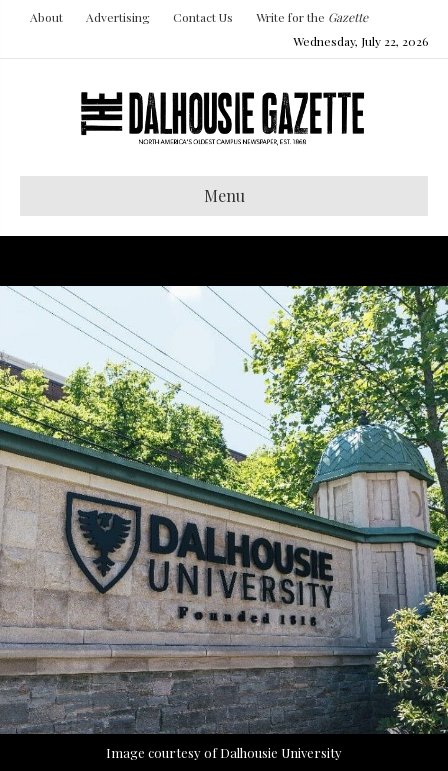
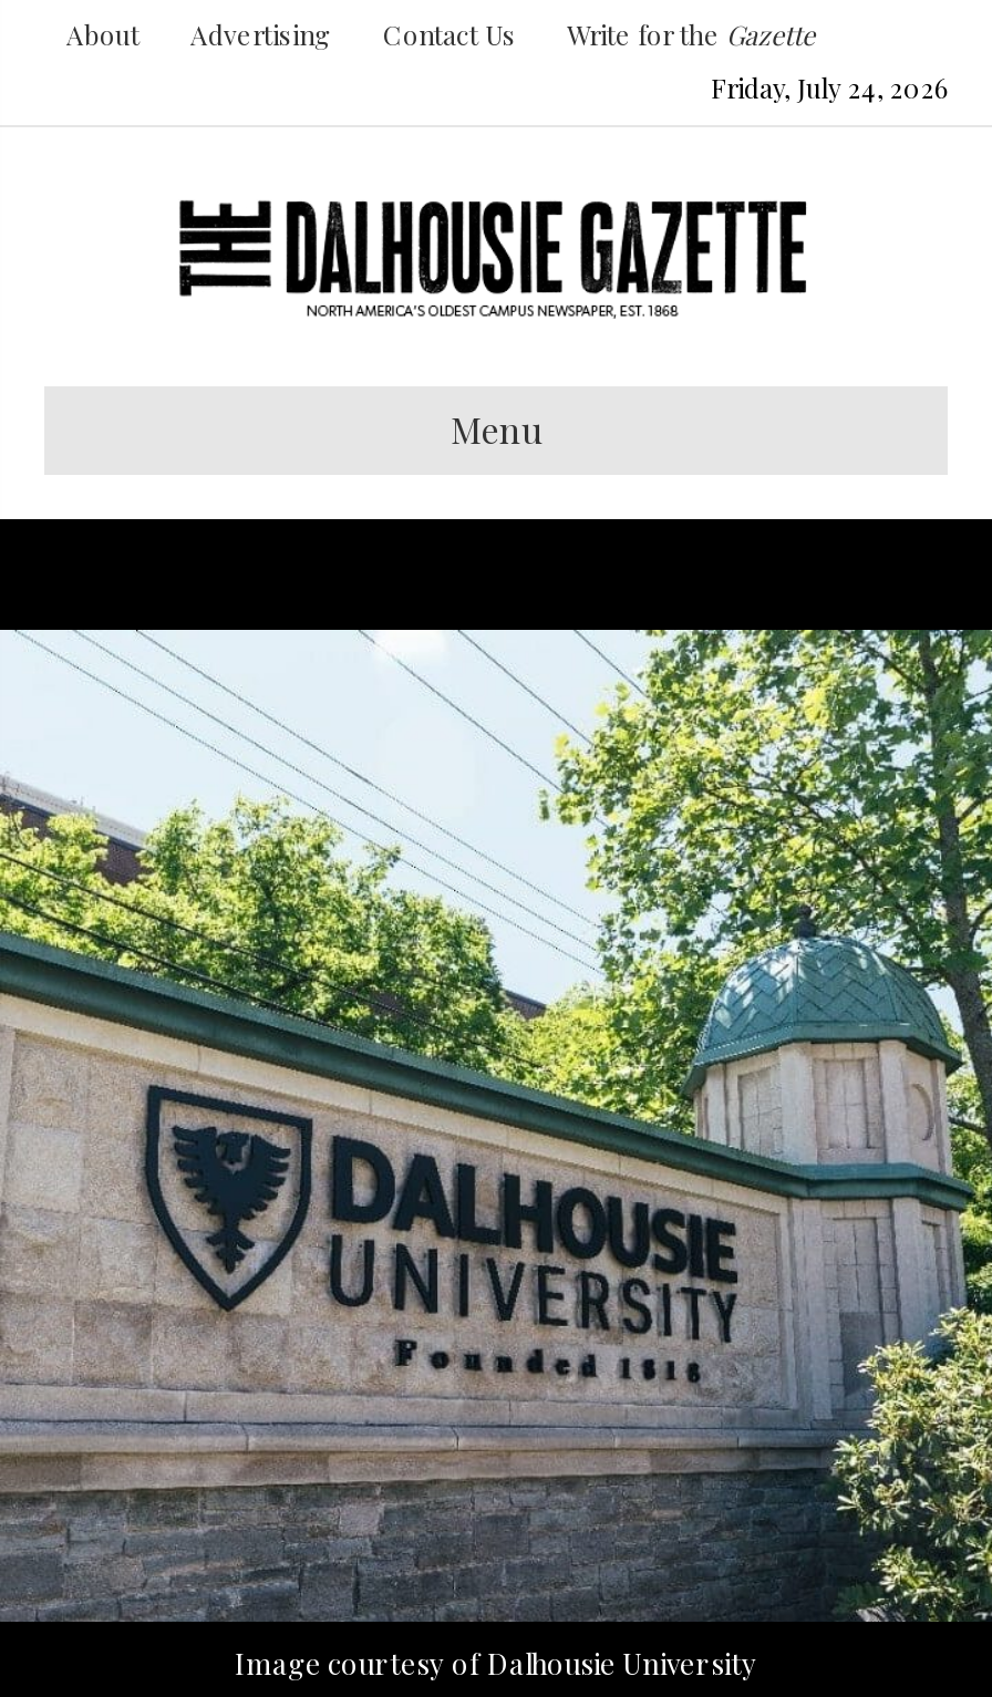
[293,33,428,49] Wednesday, July 22, 2026 -> [711,70,948,105] Friday, July 24, 2026

